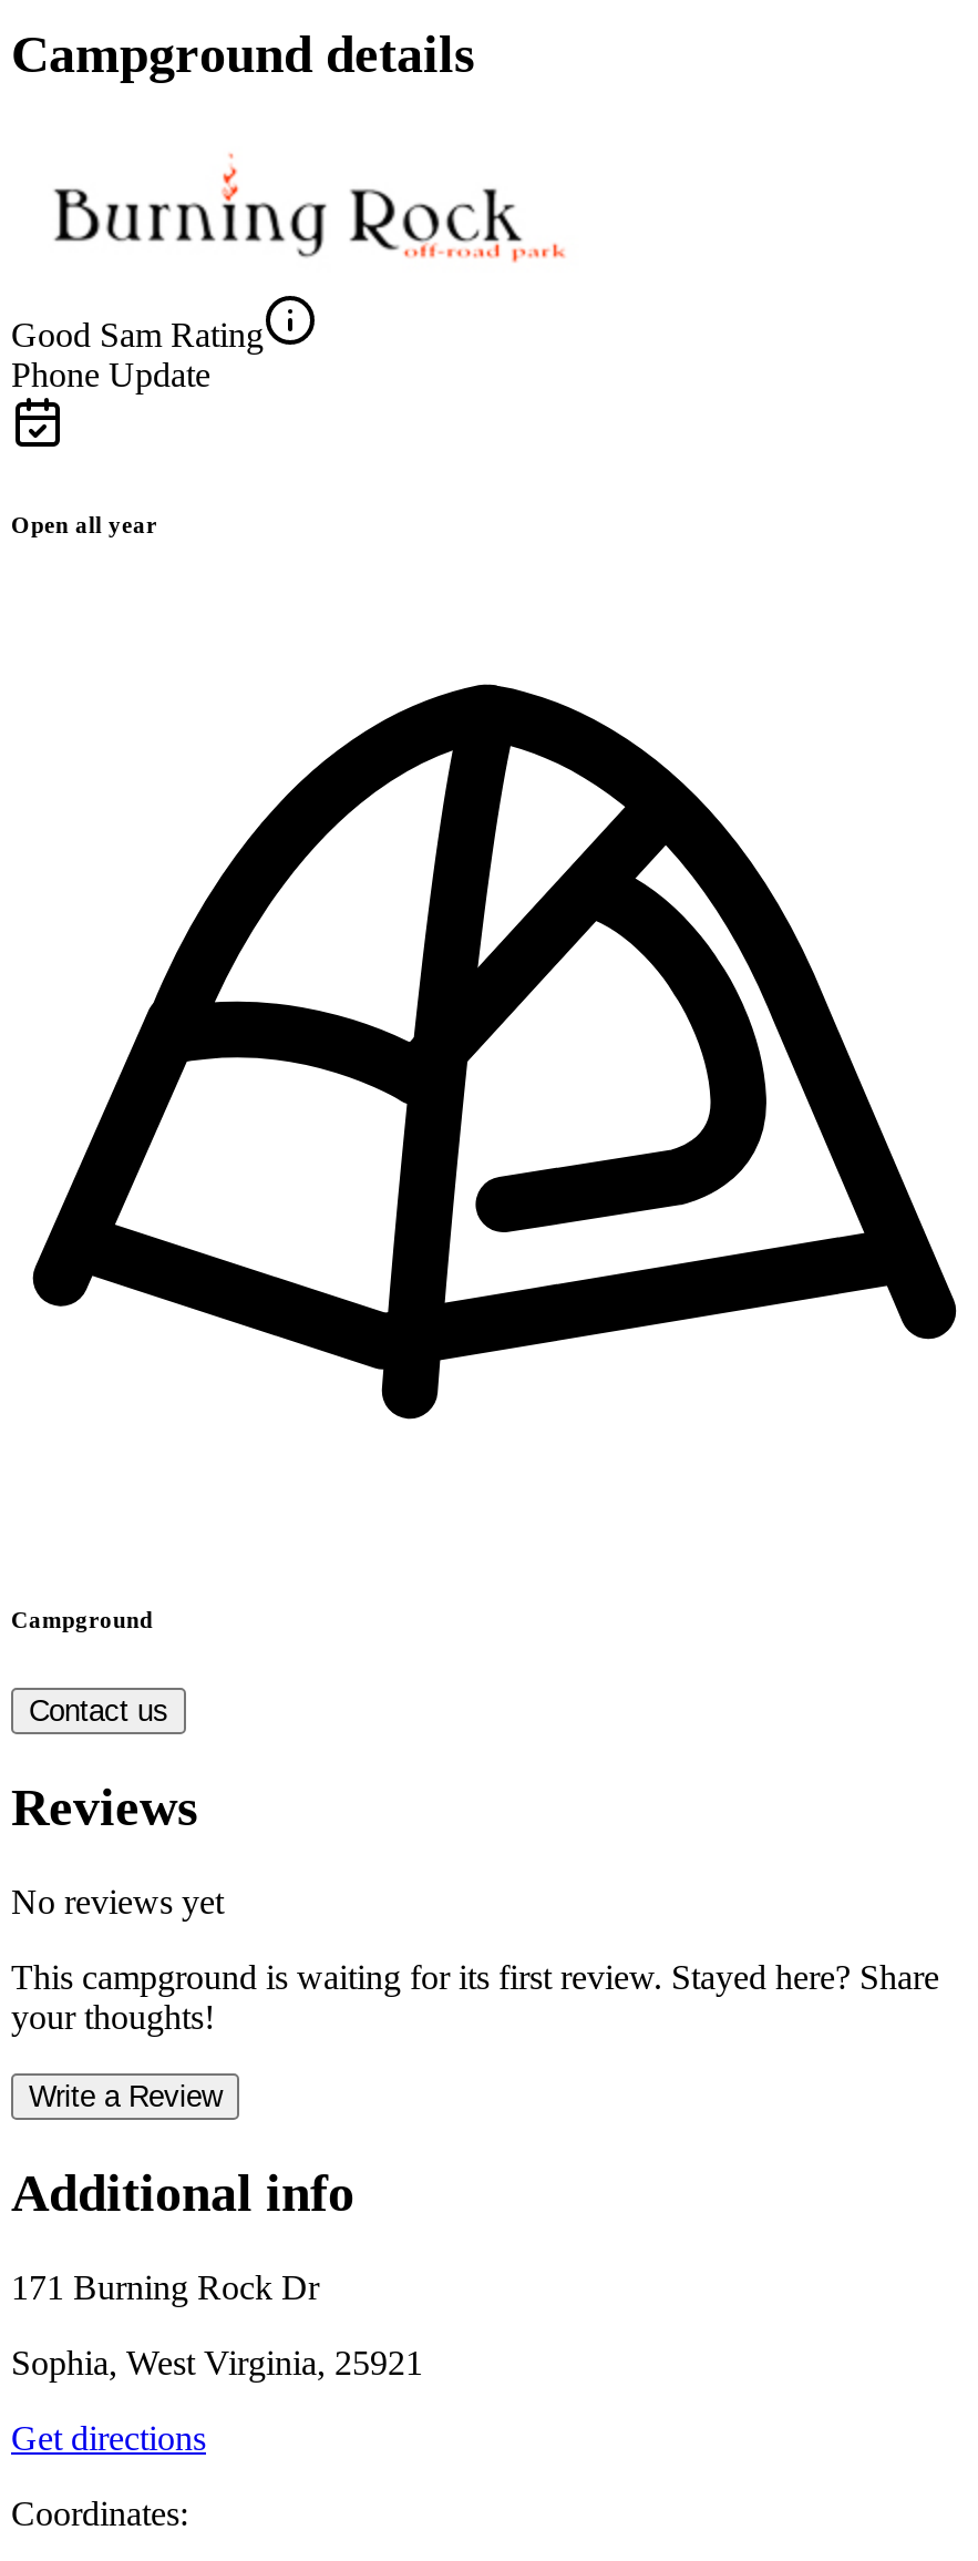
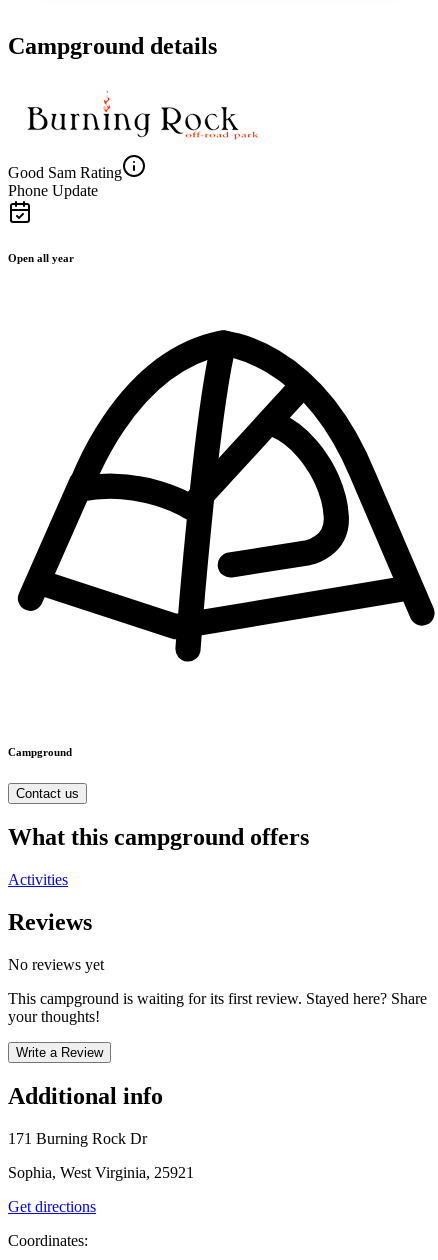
none -> [8,824,309,888] What this campground offers | Activities

